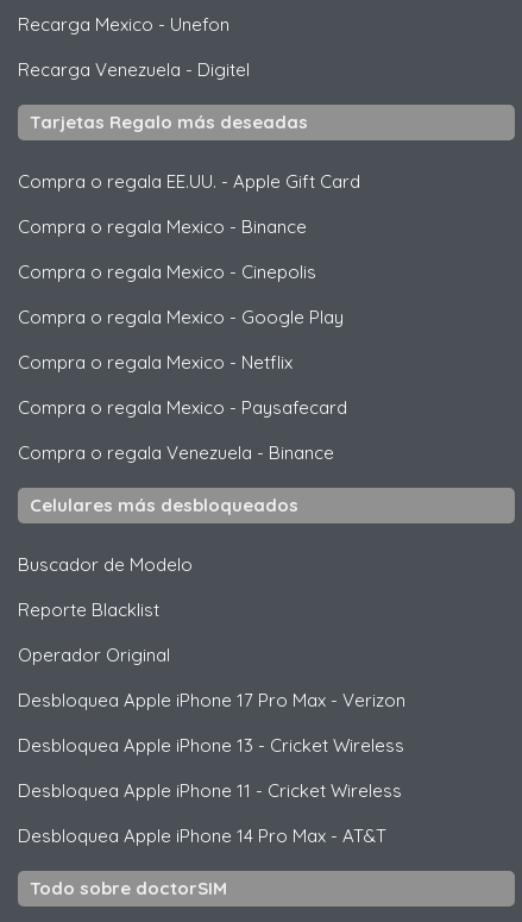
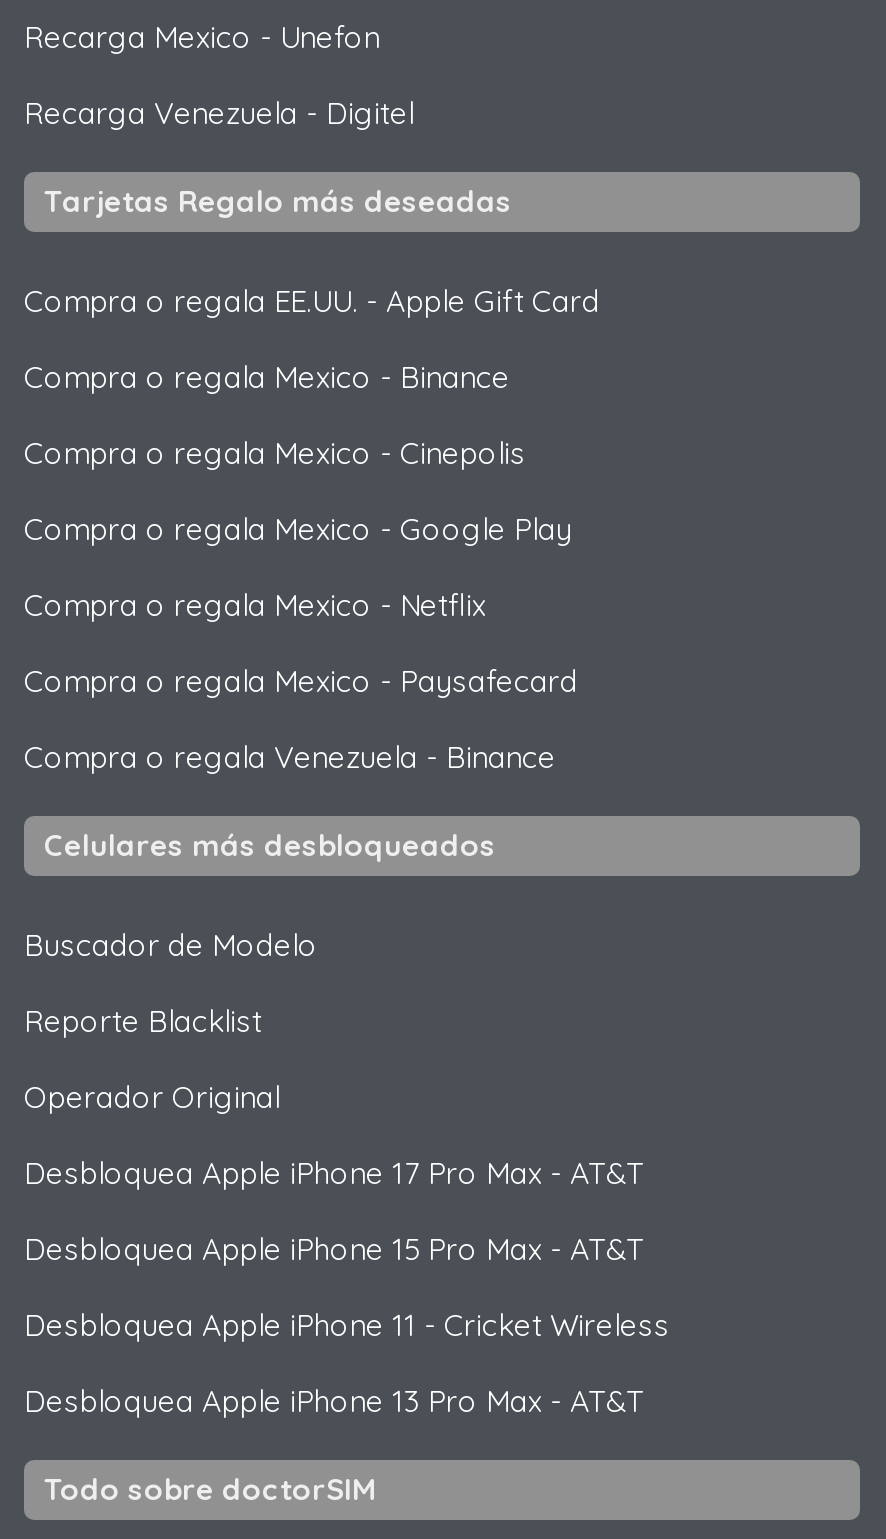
[18,689,405,711] Desbloquea Apple iPhone 17 Pro Max - Verizon -> [24,1154,644,1192] Desbloquea Apple iPhone 17 Pro Max - AT&T
[18,734,404,757] Desbloquea Apple iPhone 13 - Cricket Wireless -> [24,1230,644,1268] Desbloquea Apple iPhone 15 Pro Max - AT&T
[18,824,386,847] Desbloquea Apple iPhone 14 Pro Max - AT&T -> [24,1382,644,1420] Desbloquea Apple iPhone 13 Pro Max - AT&T

